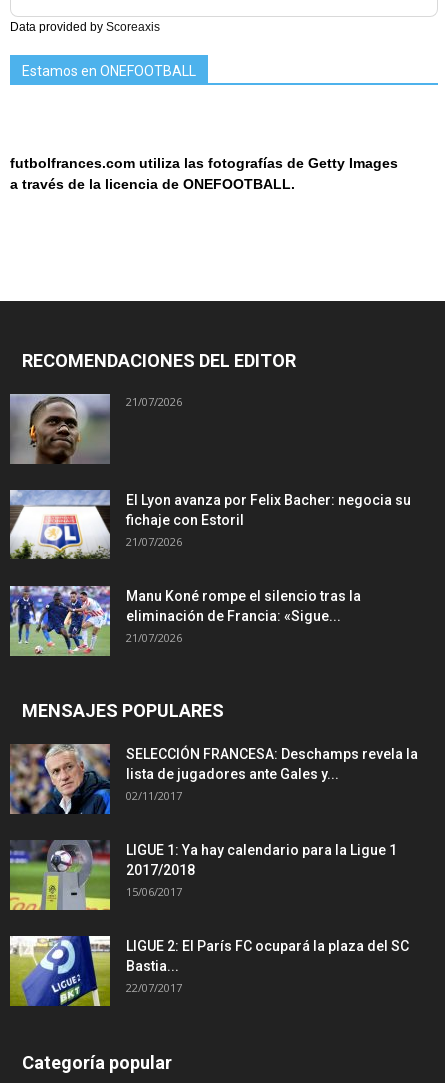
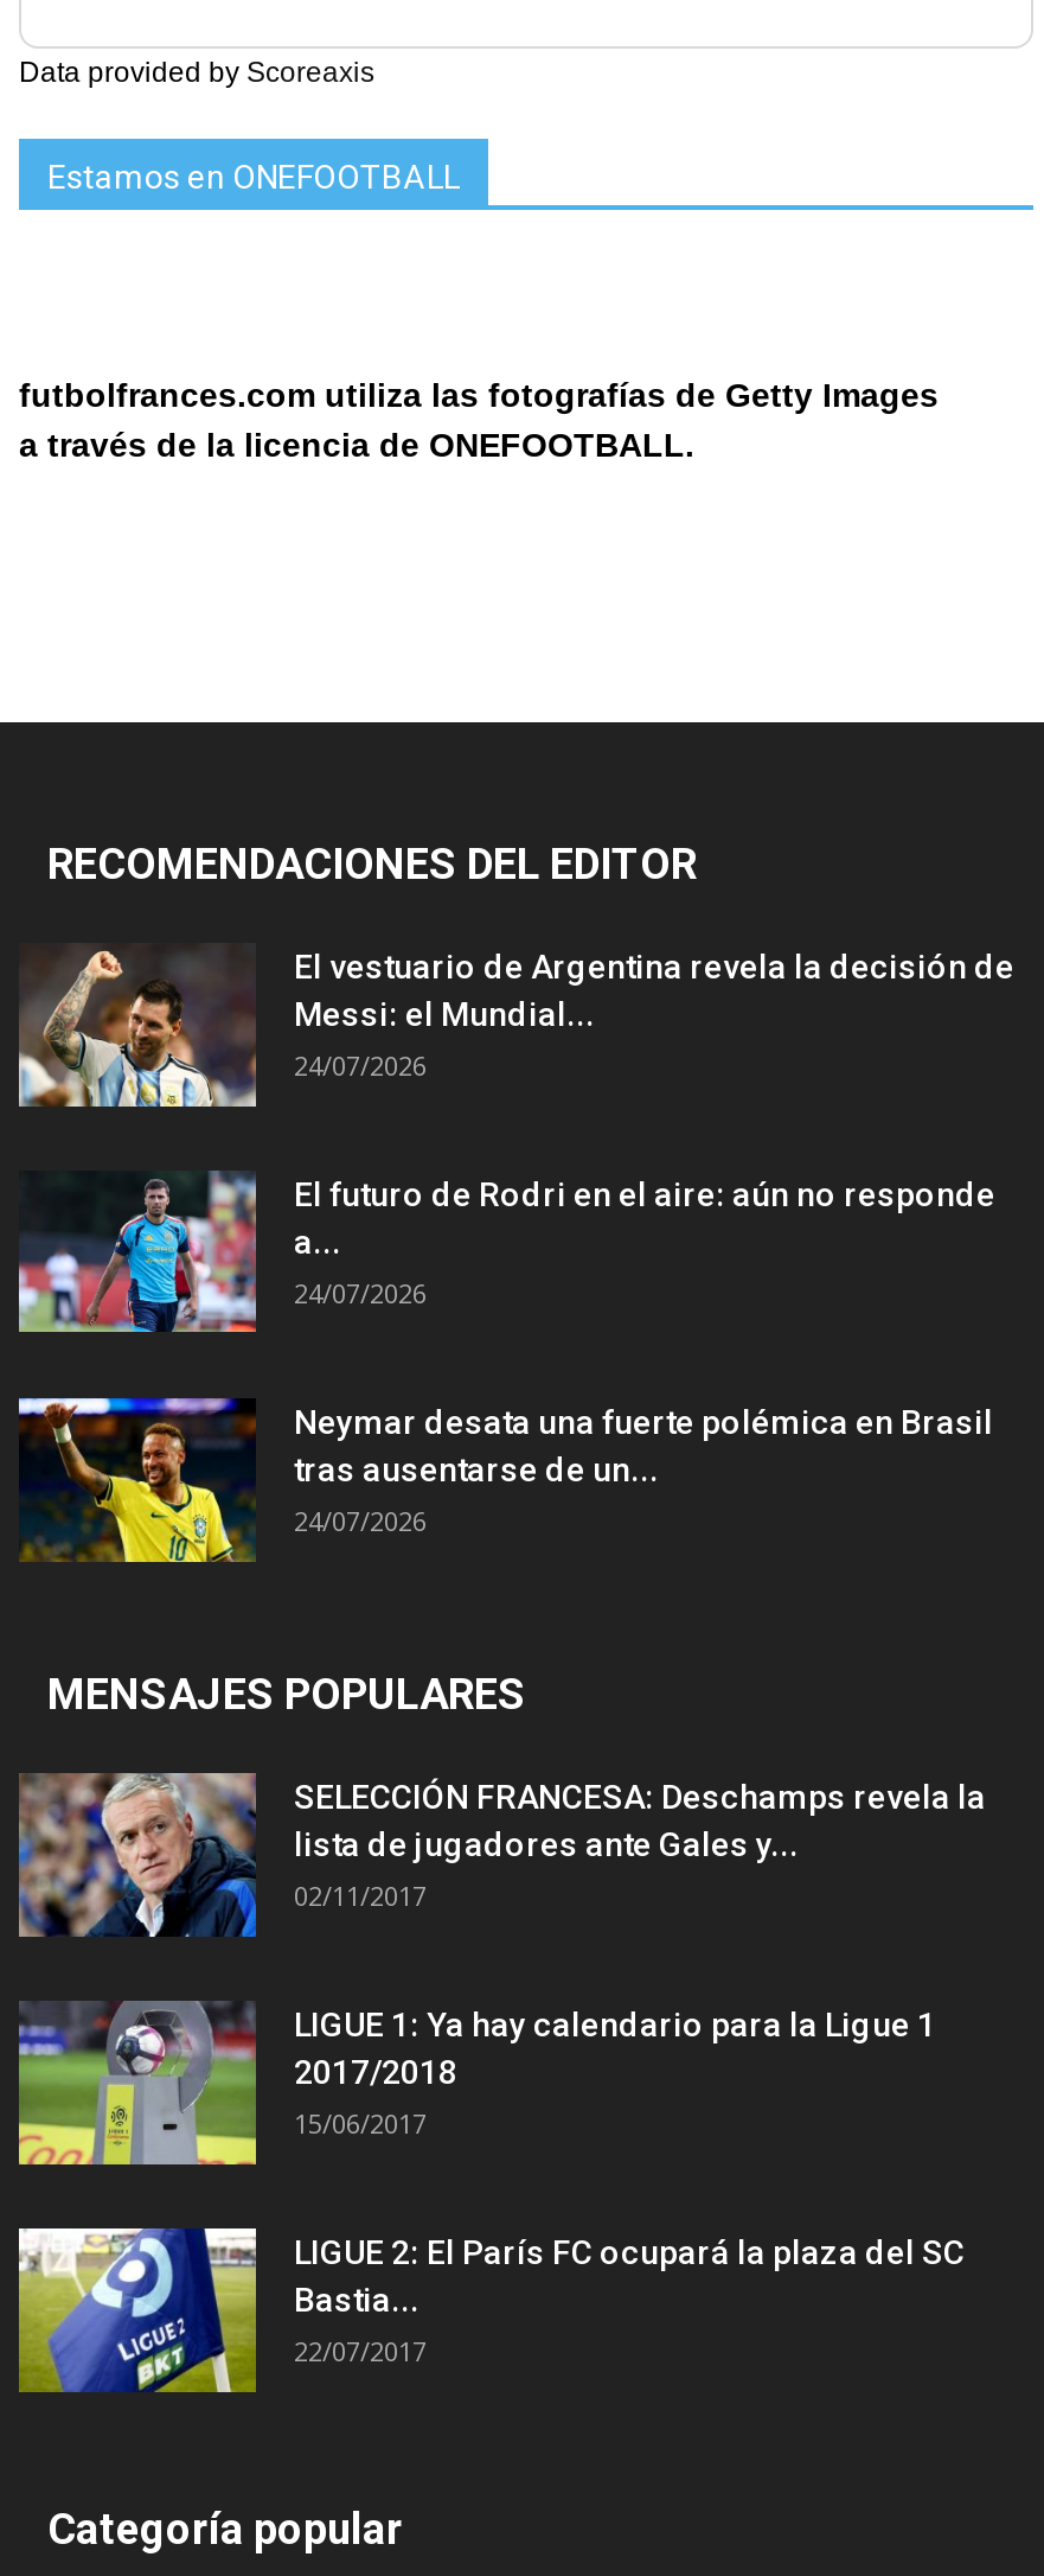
[9,393,182,465] [image] | 21/07/2026 -> [19,943,1014,1109] [image] | El vestuario de Argentina revela la decisión de | Messi: el Mundial... | 24/07/2026
[9,489,411,560] [image] | El Lyon avanza por Felix Bacher: negocia su | fichaje con Estoril | 21/07/2026 -> [19,1171,995,1334] [image] | El futuro de Rodri en el aire: aún no responde | a... | 24/07/2026
[9,585,361,657] [image] | Manu Koné rompe el silencio tras la | eliminación de Francia: «Sigue... | 21/07/2026 -> [19,1396,993,1564] [image] | Neymar desata una fuerte polémica en Brasil | tras ausentarse de un... | 24/07/2026

